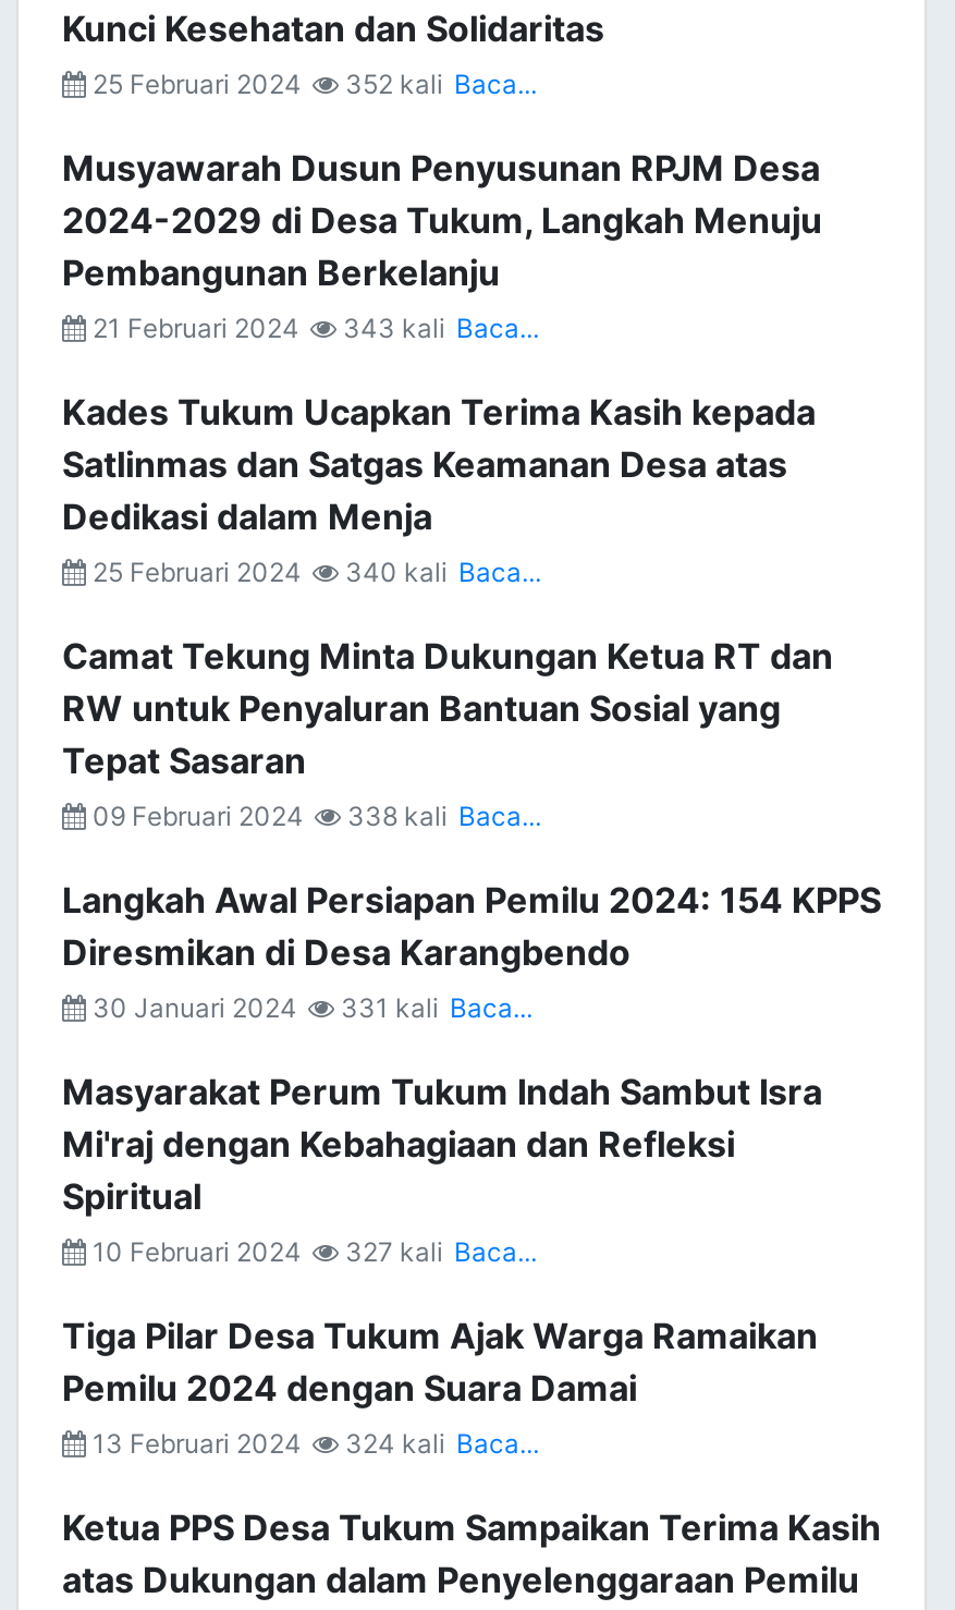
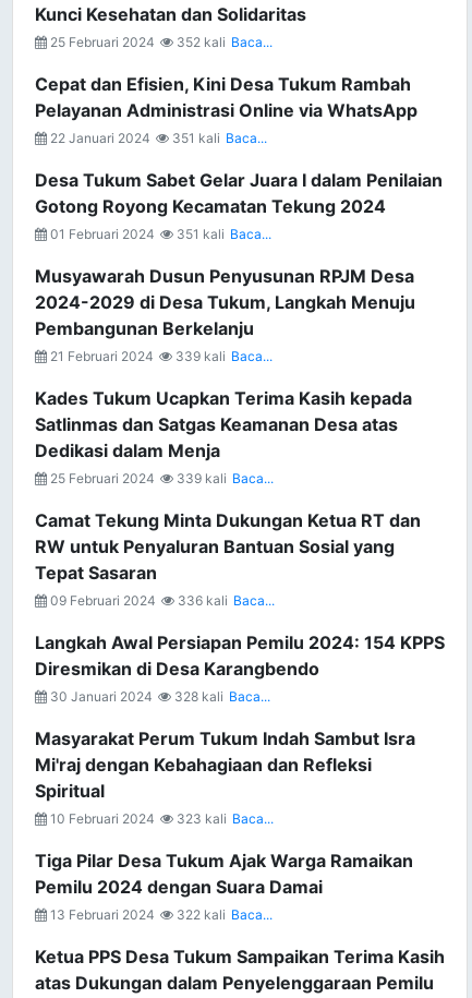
none -> [35,73,443,242] Cepat dan Efisien, Kini Desa Tukum Rambah | Pelayanan Administrasi Online via WhatsApp | 22 Januari 2024 | 351 kali Baca... | Desa Tukum Sabet Gelar Juara I dalam Penilaian | Gotong Royong Kecamatan Tekung 2024 | 01 Februari 2024 | 351 kali Baca...
[86,312,539,344] 21 Februari 2024 343 kali Baca... -> [47,348,273,364] 21 Februari 2024 339 kali Baca...
[86,556,541,588] 25 Februari 2024 340 kali Baca... -> [47,470,274,487] 25 Februari 2024 339 kali Baca...
[86,800,541,832] 09 Februari 2024 338 kali Baca... -> [47,592,275,609] 09 Februari 2024 336 kali Baca...
[334,991,532,1024] 331 kali Baca... -> [171,688,270,705] 328 kali Baca...
[86,1235,537,1268] 10 Februari 2024 327 kali Baca... -> [47,811,274,827] 10 Februari 2024 323 kali Baca...
[86,1427,539,1460] 13 Februari 2024 324 kali Baca... -> [47,906,273,923] 13 Februari 2024 322 kali Baca...

